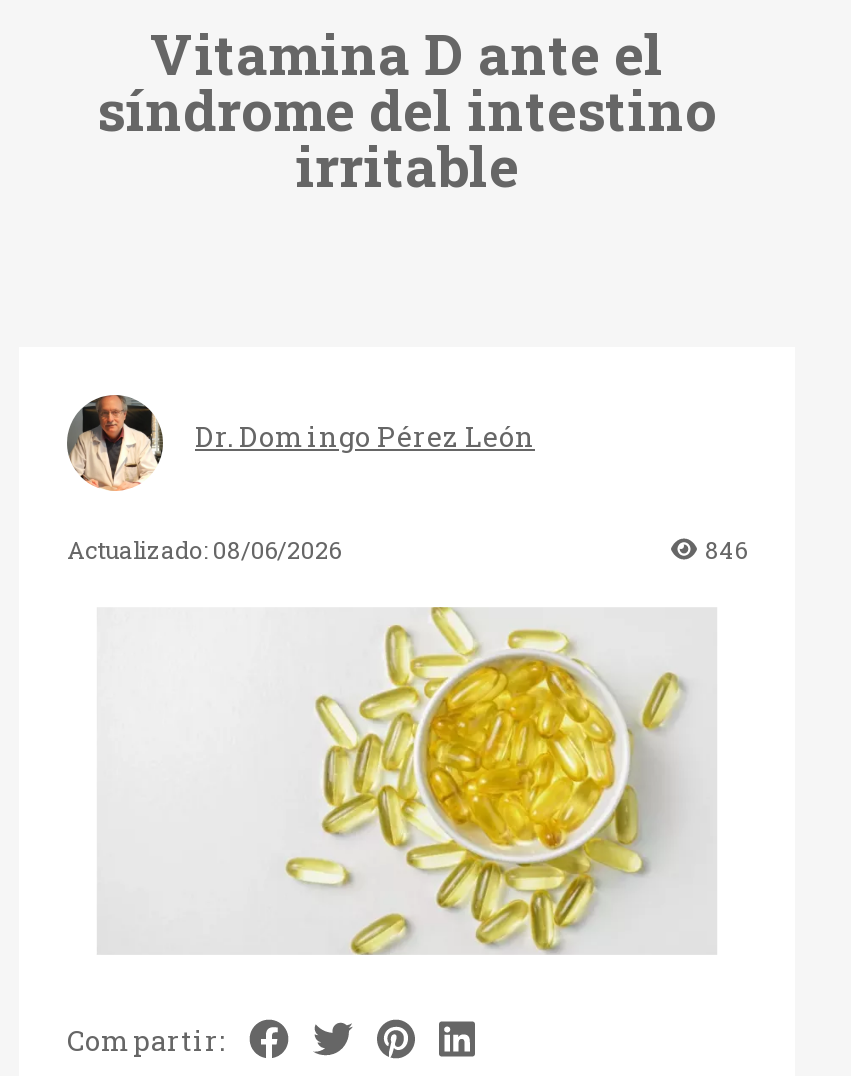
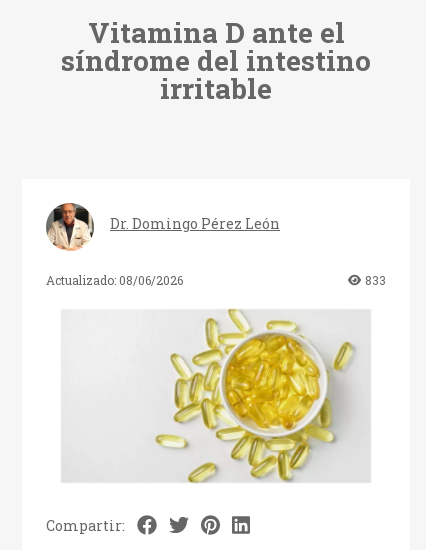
[705,534,747,566] 846 -> [365,272,386,288] 833

